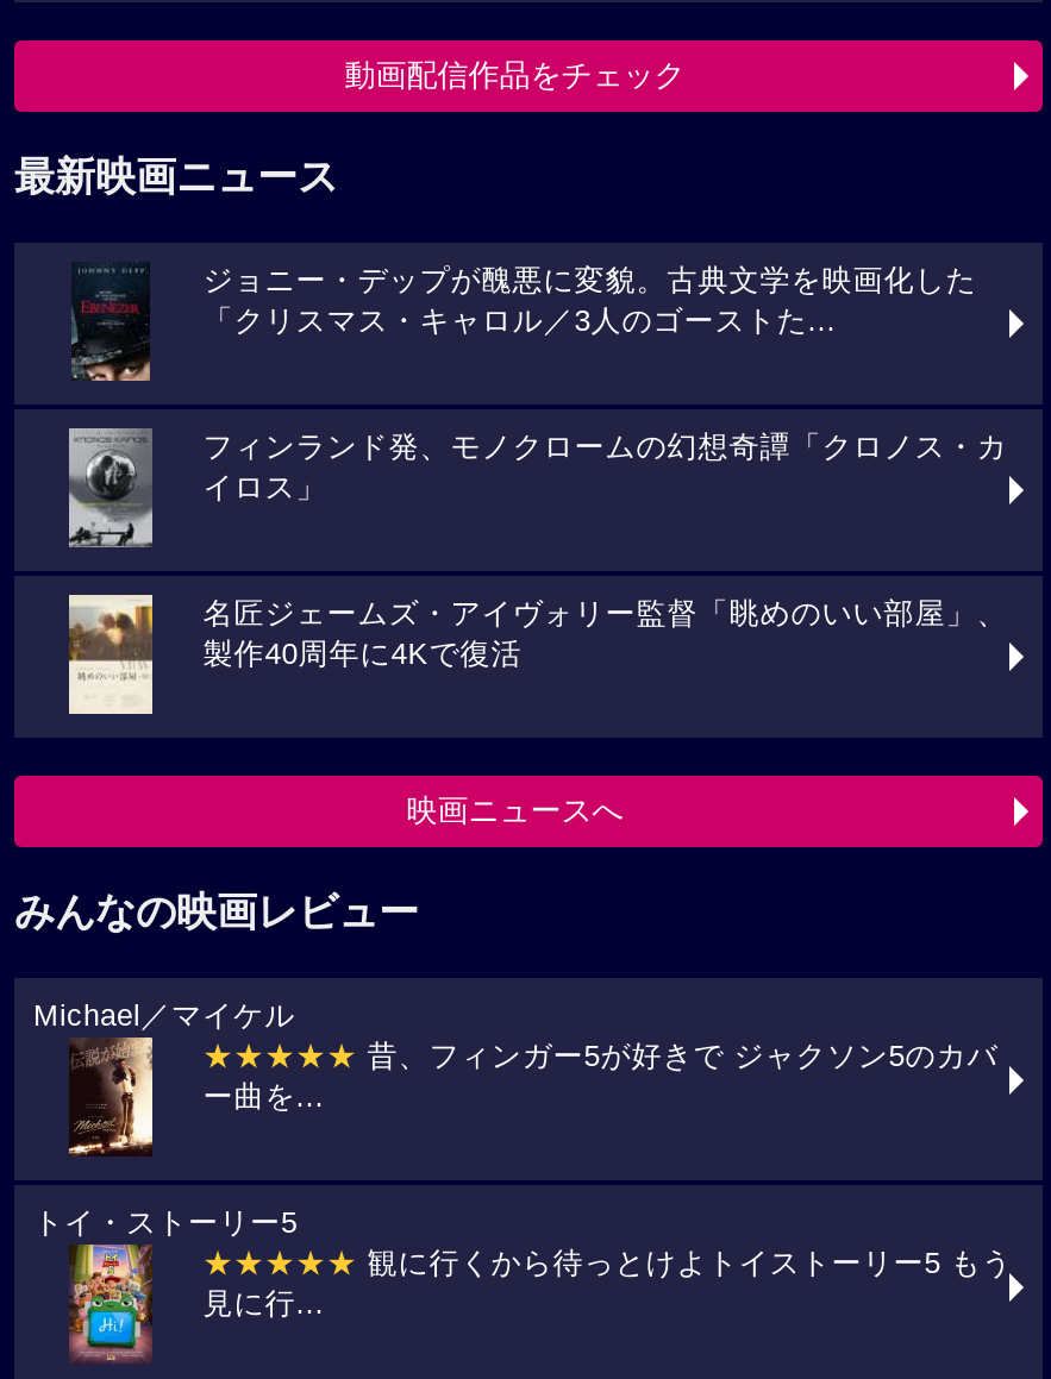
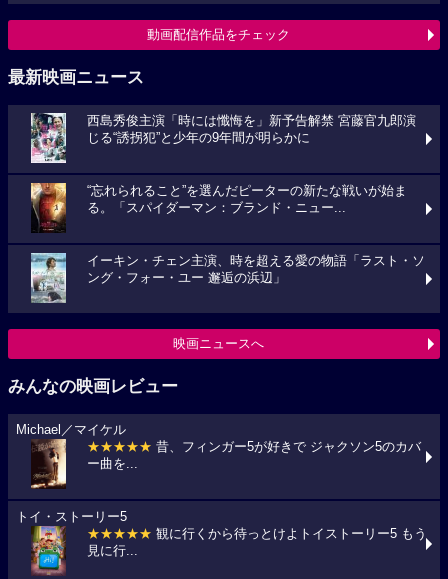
[69,262,977,383] [image] | ジョニー・デップが醜悪に変貌。古典文学を映画化した | 「クリスマス・キャロル／3人のゴーストた... -> [30,112,416,164] [image] | 西島秀俊主演「時には懺悔を」新予告解禁 宮藤官九郎演 | じる“誘拐犯”と少年の9年間が明らかに
[67,426,1008,550] [image] | フィンランド発、モノクロームの幻想奇譚「クロノス・カ | イロス」 -> [30,182,407,233] [image] | “忘れられること”を選んだピーターの新たな戦いが始ま | る。「スパイダーマン：ブランド・ニュー...
[67,593,1008,714] [image] | 名匠ジェームズ・アイヴォリー監督「眺めのいい部屋」、 | 製作40周年に4Kで復活 -> [30,253,425,304] [image] | イーキン・チェン主演、時を超える愛の物語「ラスト・ソ | ング・フォー・ユー 邂逅の浜辺」

